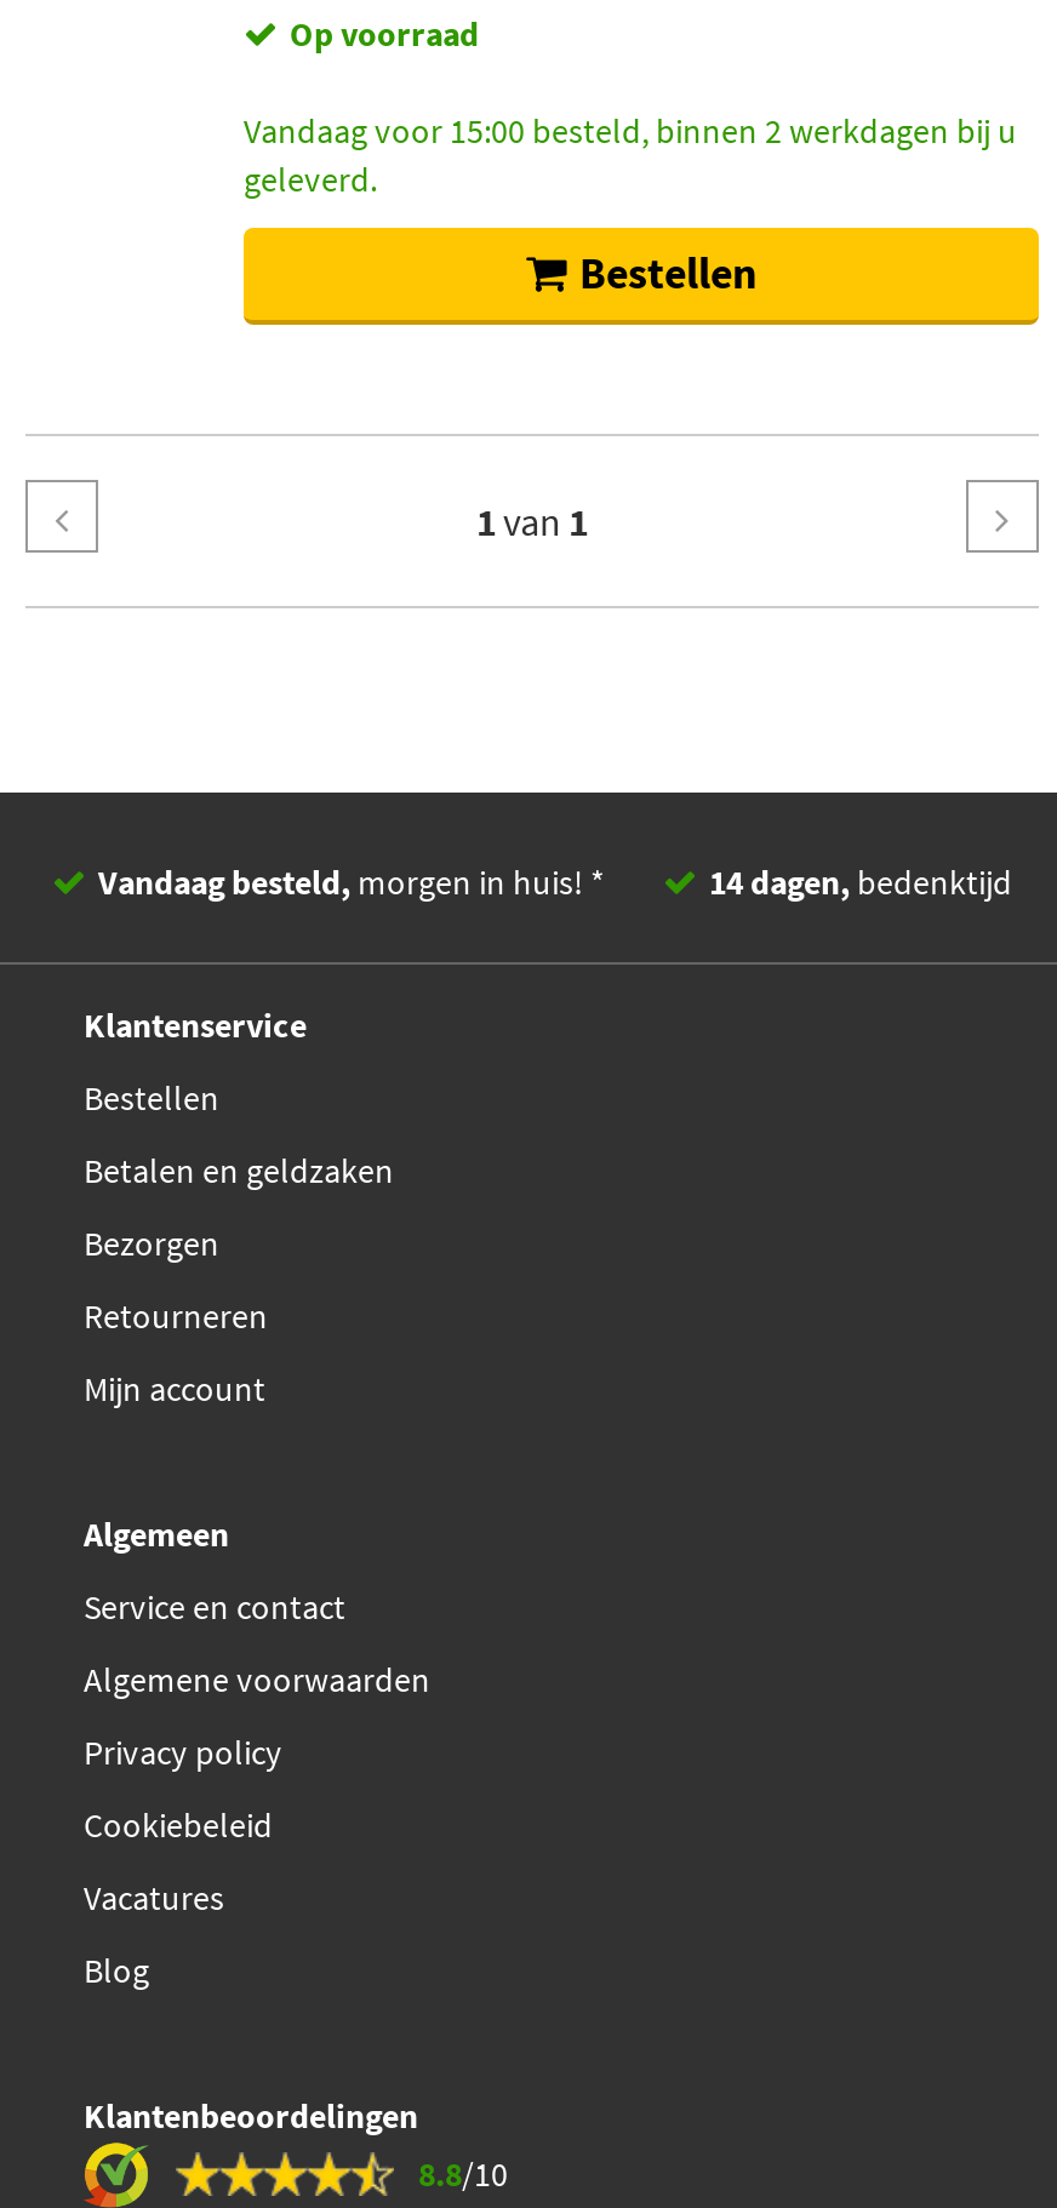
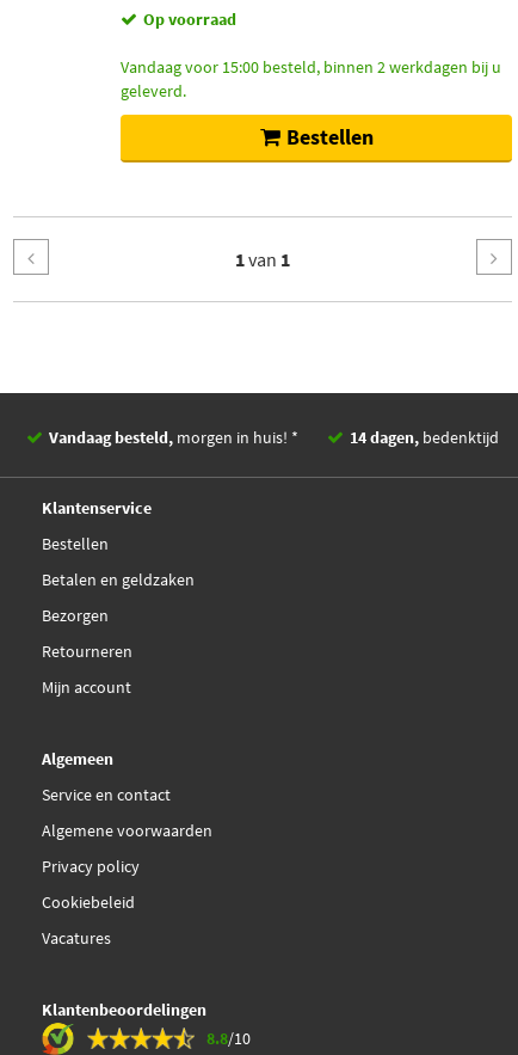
[84,1949,149,1992] Blog -> none

